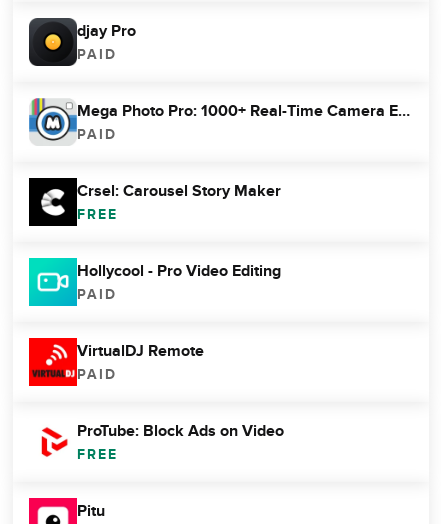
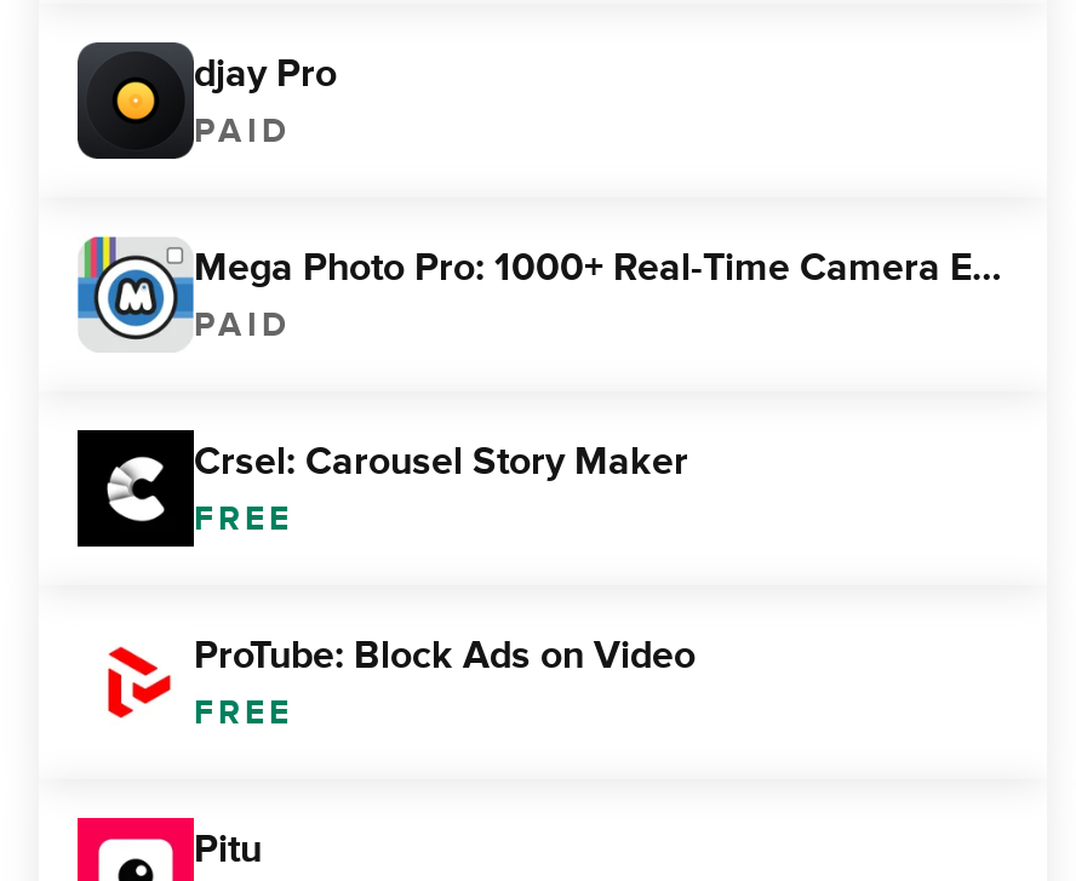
[28,257,281,382] [image] | Hollycool - Pro Video Editing | PAID | VirtualDJ Remote | PAID -> none
[29,338,63,387] [image] -> none

